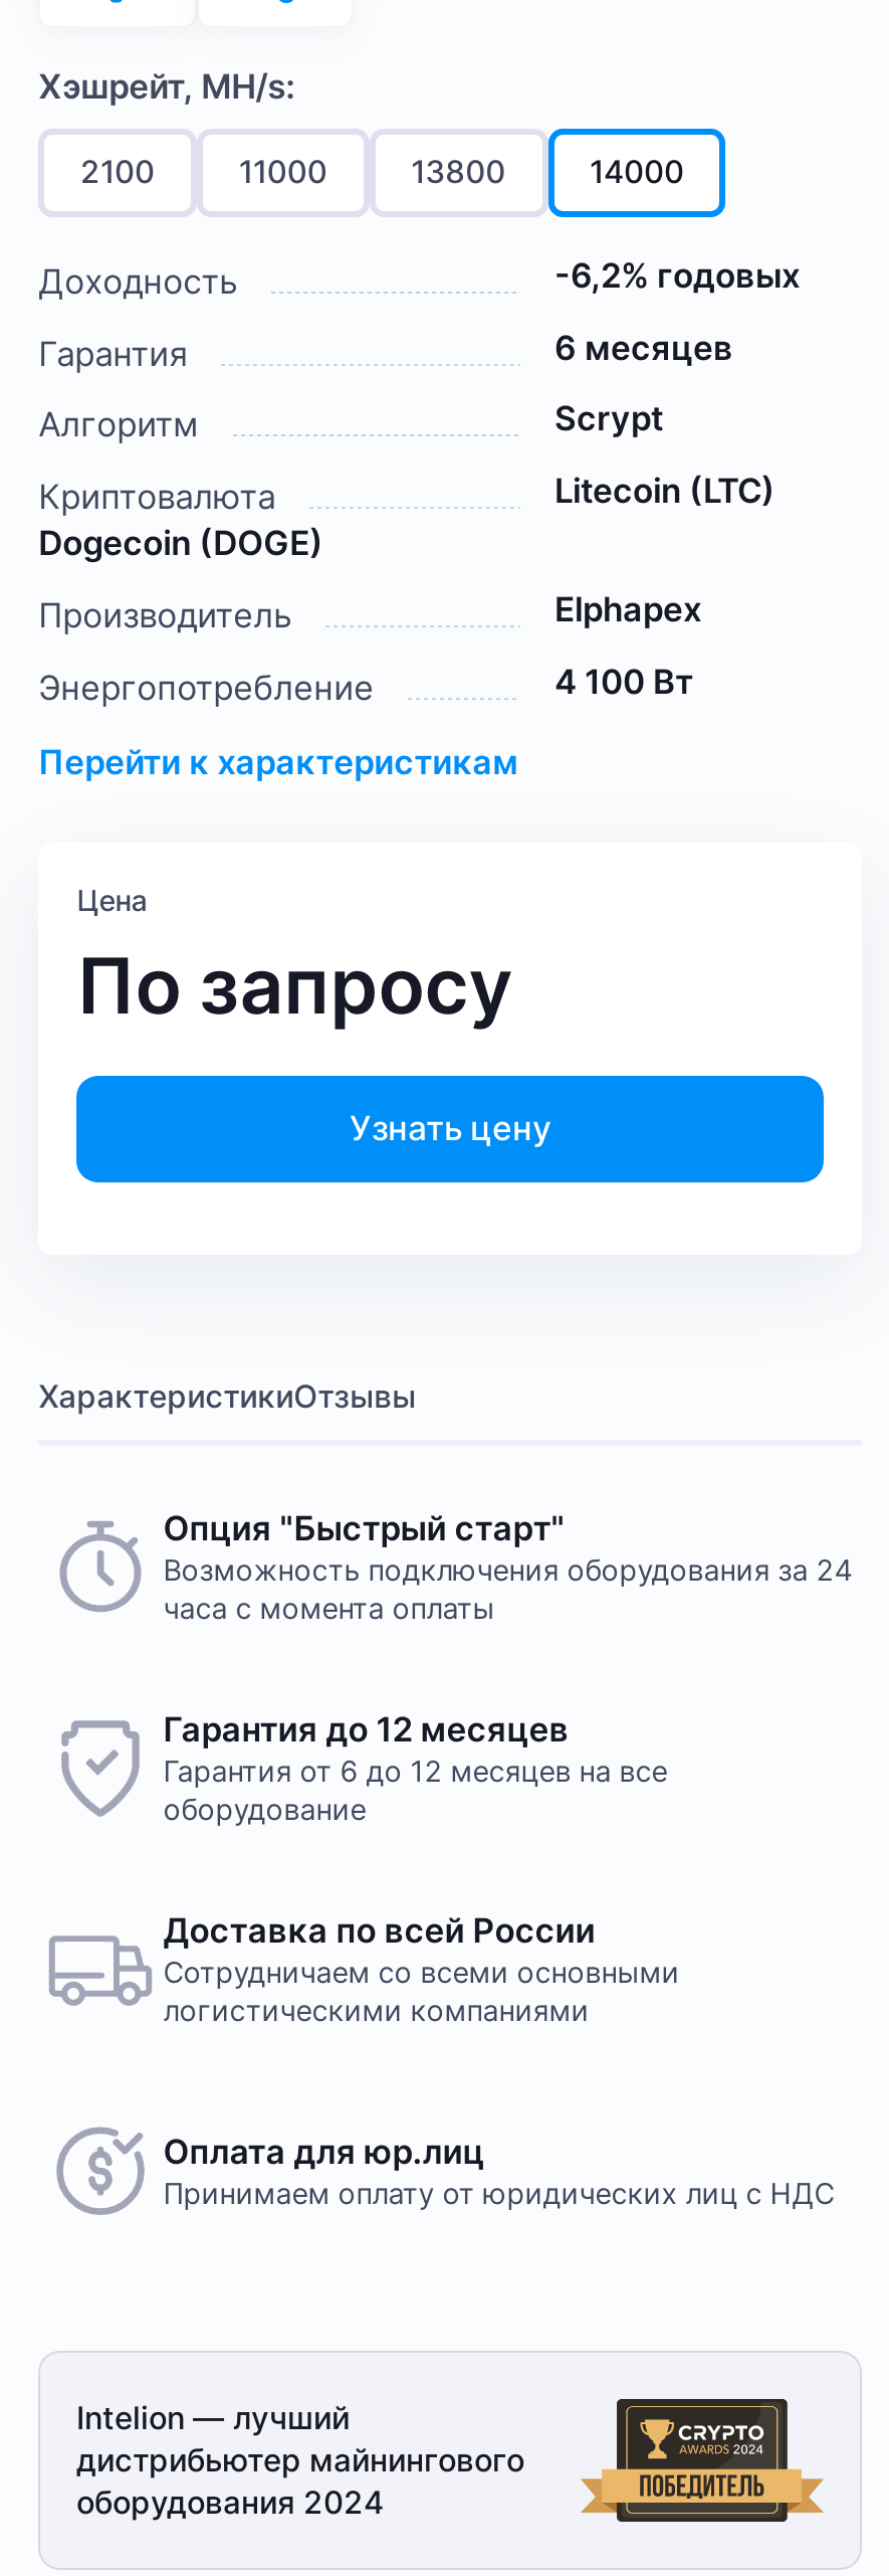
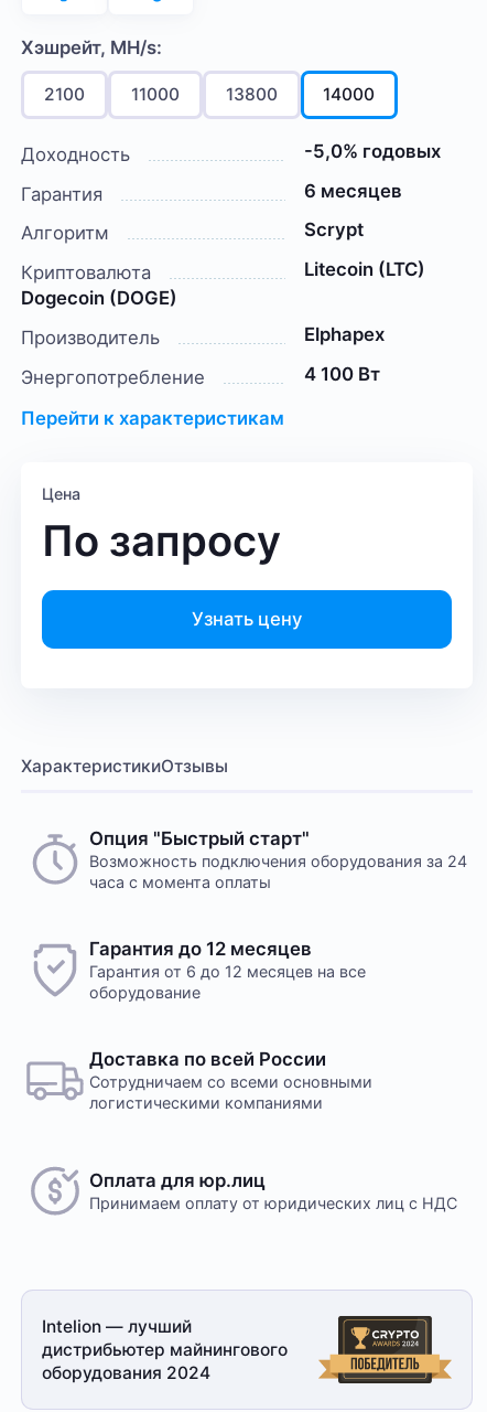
[554,255,800,296] -6,2% годовых -> [304,140,441,162] -5,0% годовых

